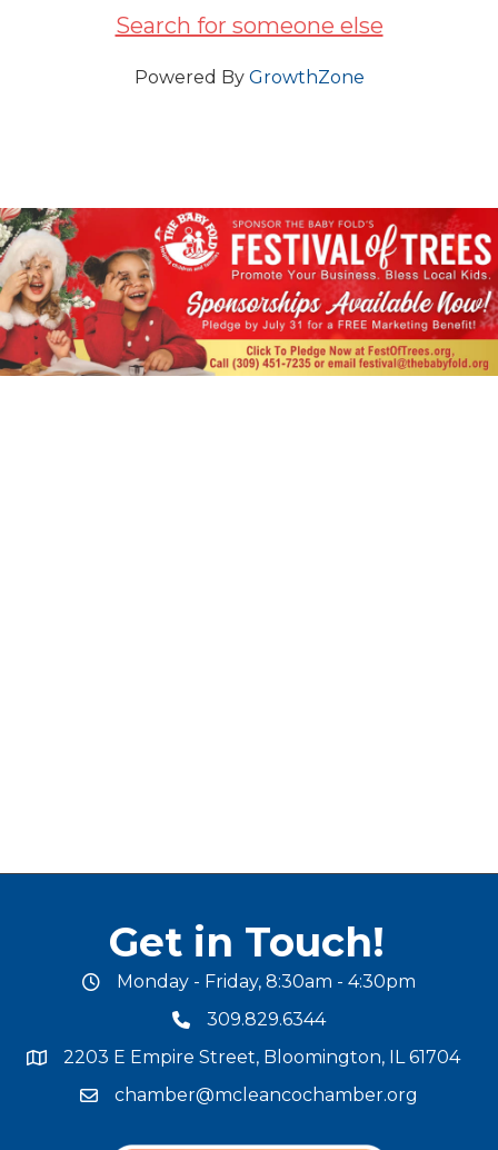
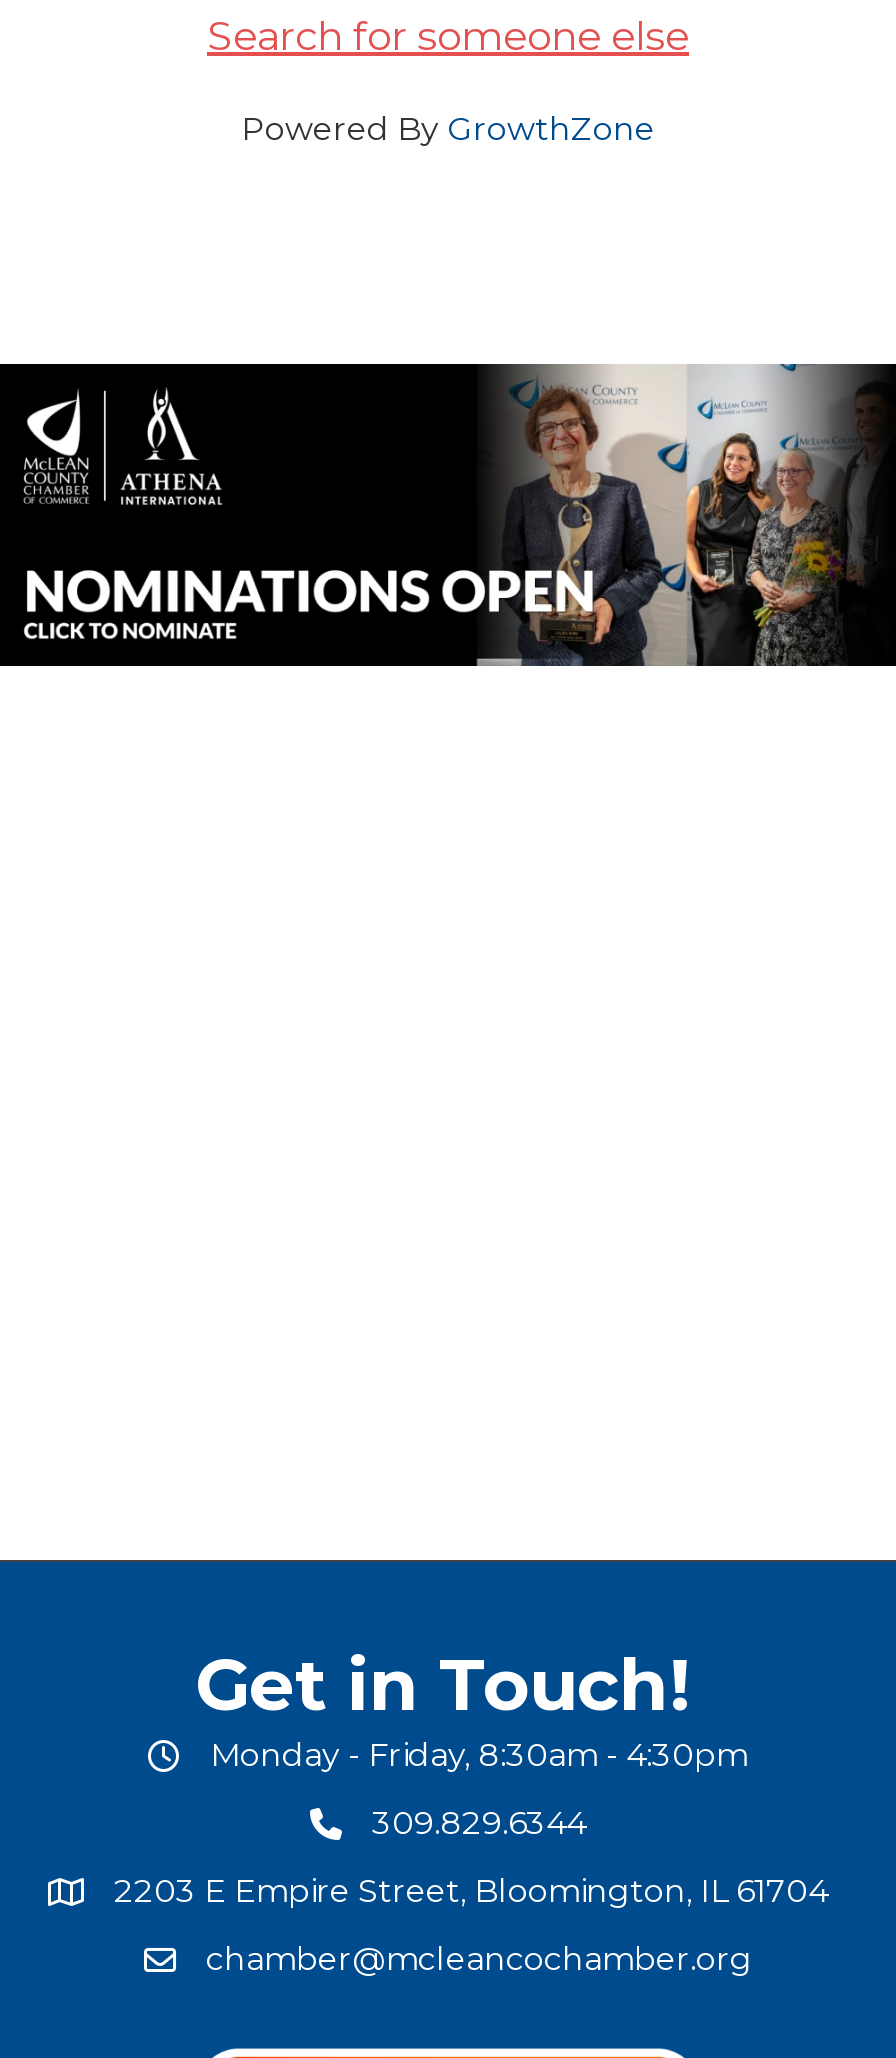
[3,207,495,377] [image] -> [6,362,890,668] [image]

